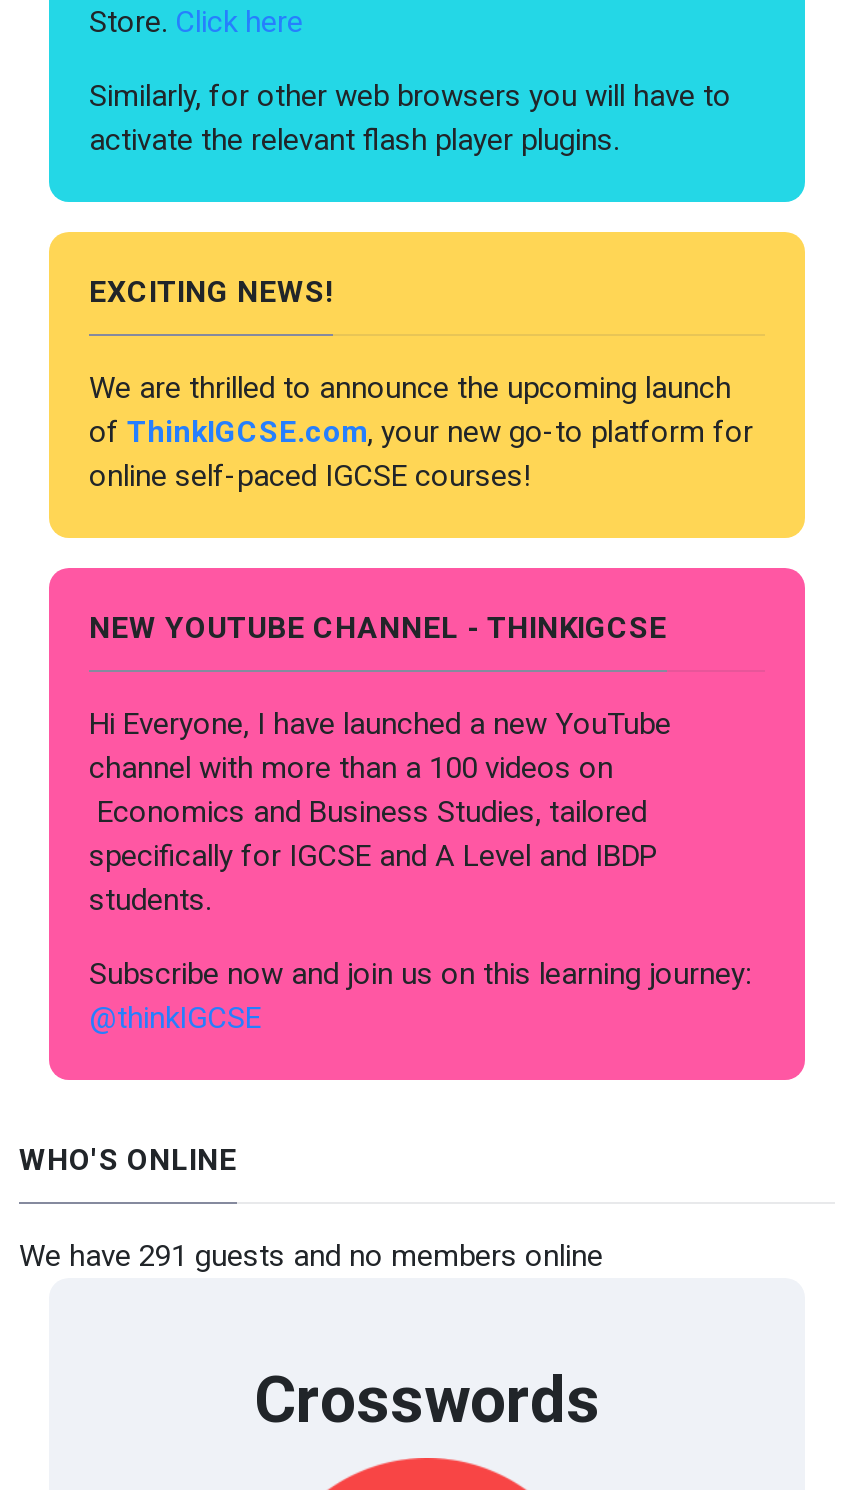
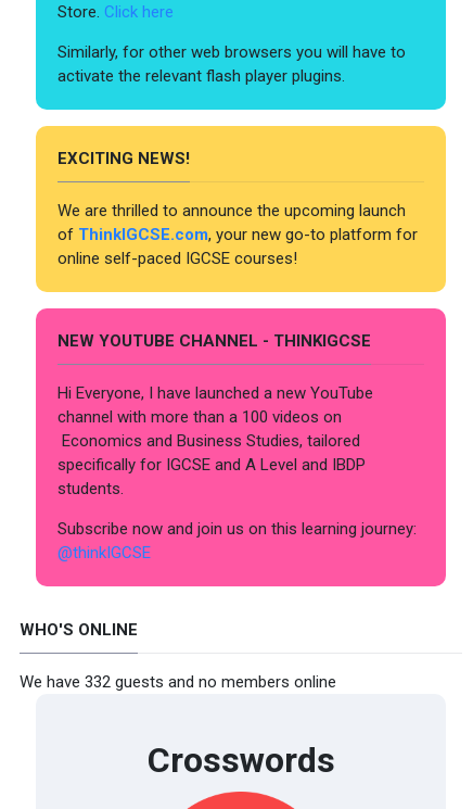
[19,1238,603,1274] We have 291 guests and no members online -> [20,672,336,692] We have 332 guests and no members online

